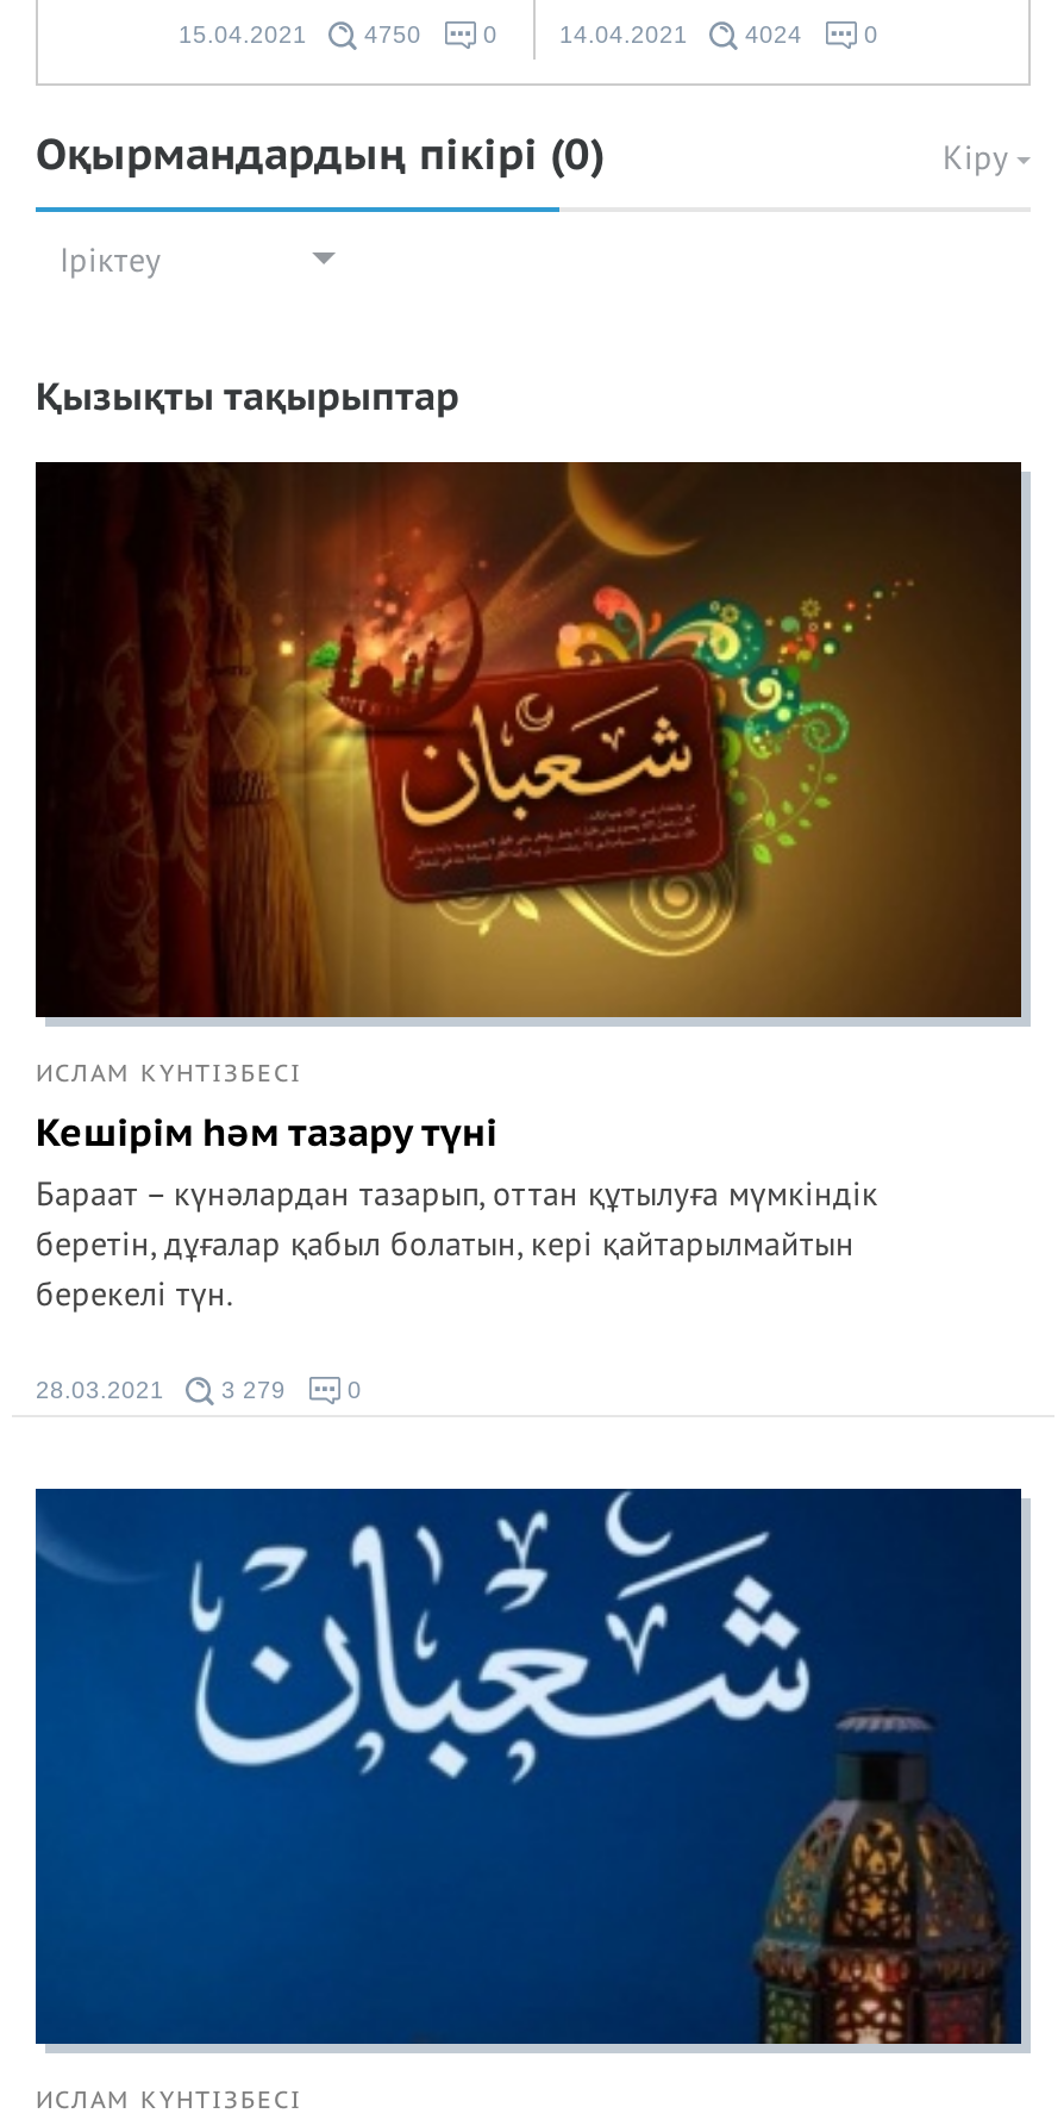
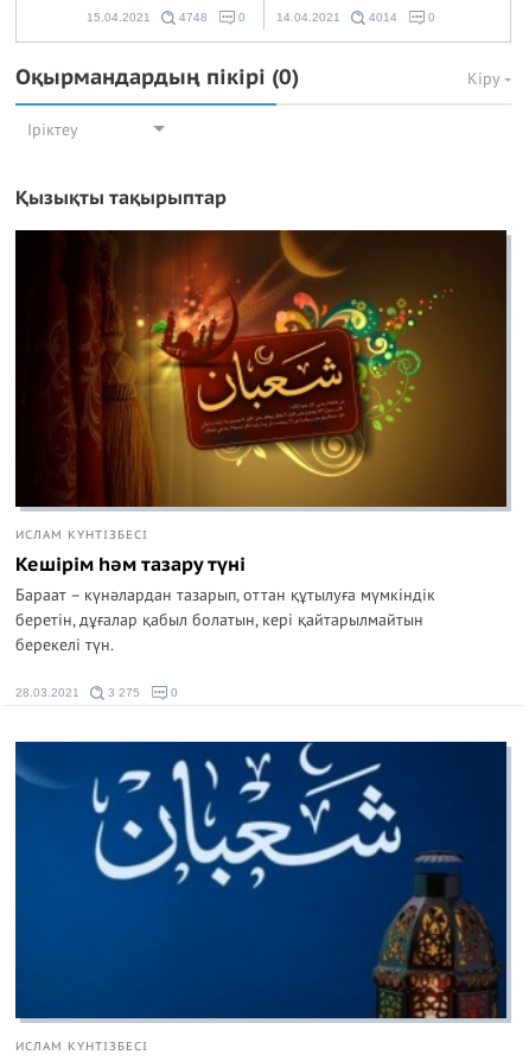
[179,22,421,48] 15.04.2021 4750 -> [87,11,208,24] 15.04.2021 4748
[559,22,802,48] 14.04.2021 4024 -> [276,11,397,24] 14.04.2021 4014
[36,1377,286,1403] 28.03.2021 3 279 -> [15,686,140,699] 28.03.2021 3 275

